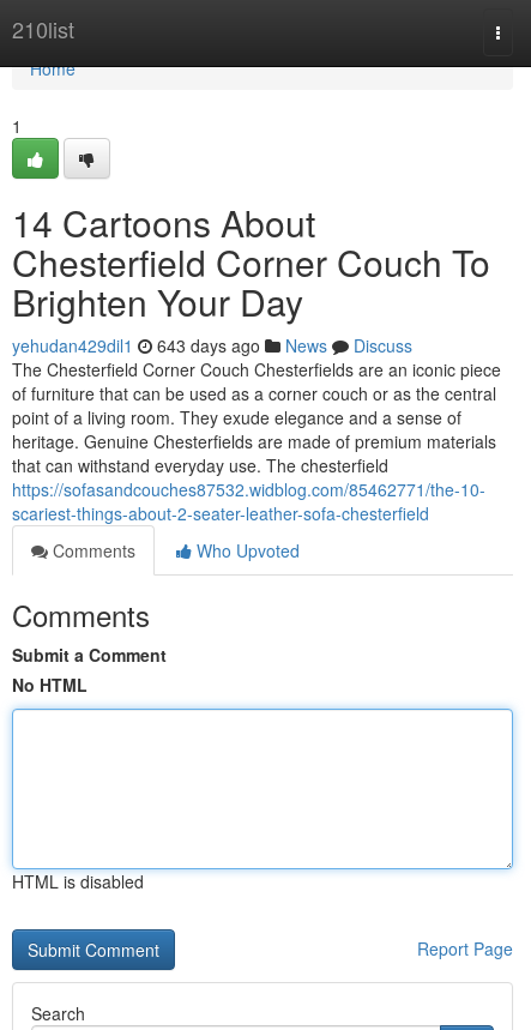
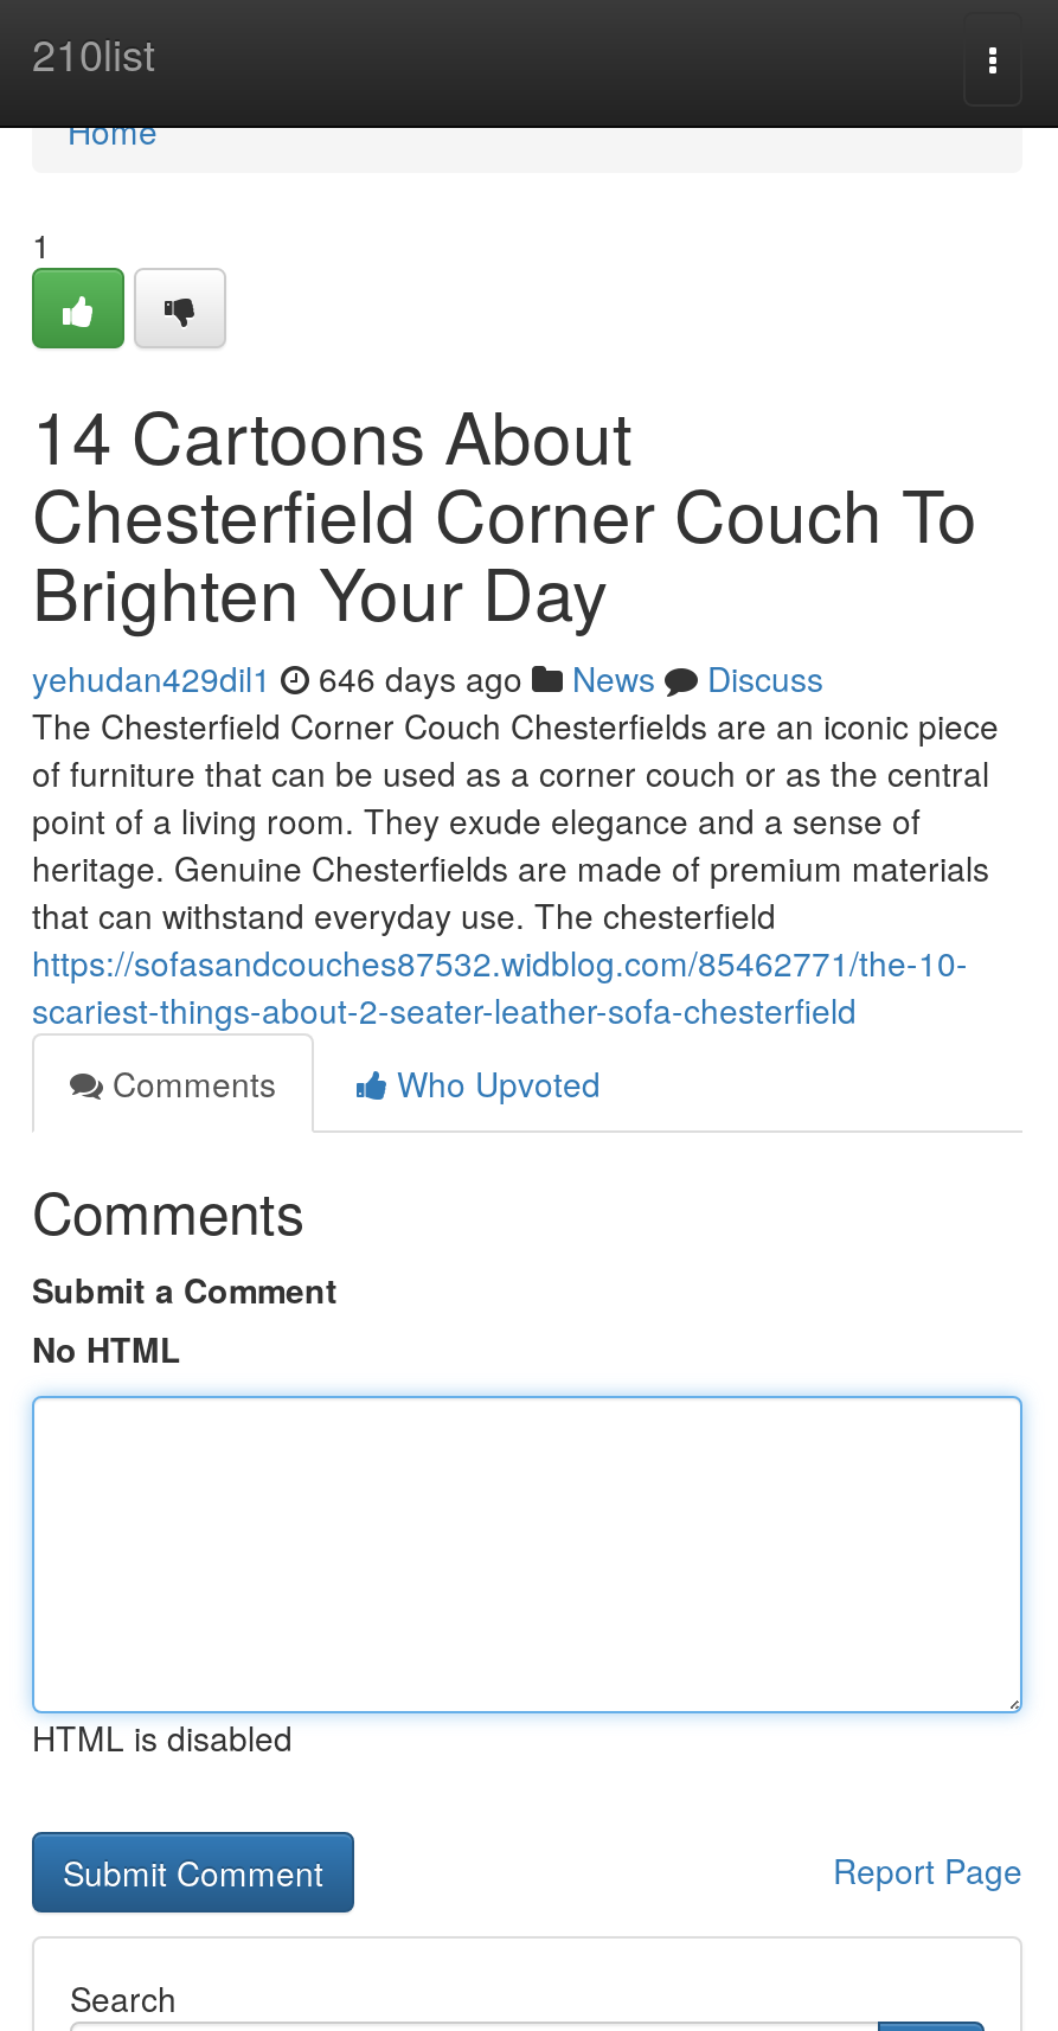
[12,333,412,357] yehudan429dil1 643 days ago News Discuss -> [32,654,823,701] yehudan429dil1 646 days ago News Discuss

